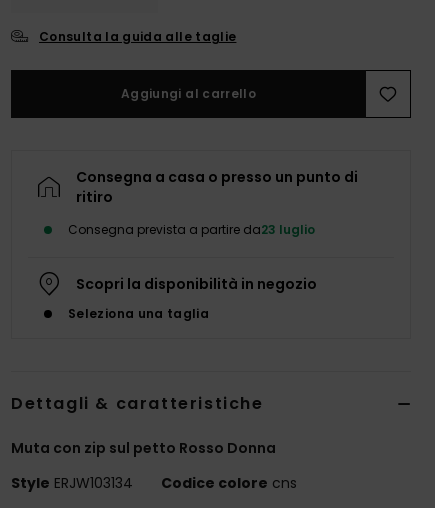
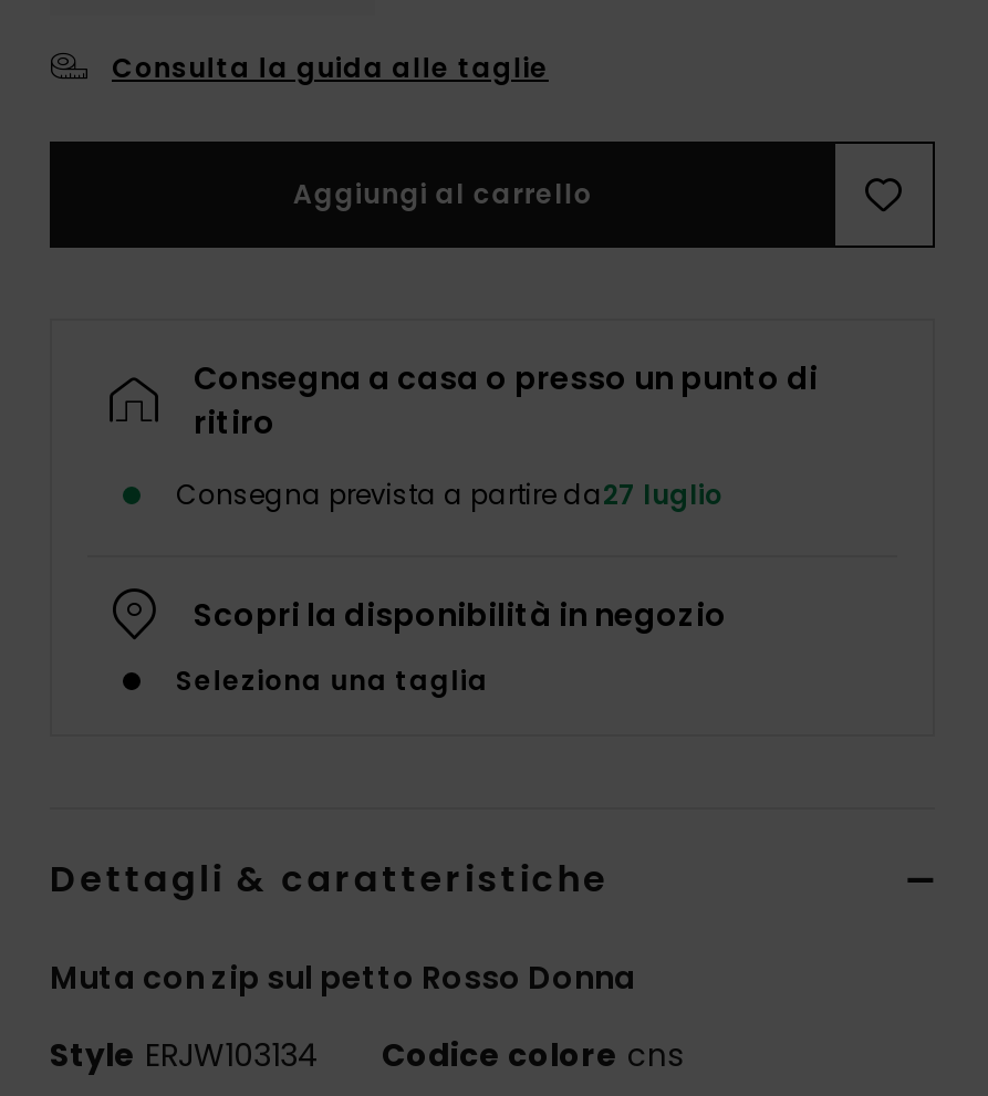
[68,221,315,238] Consegna prevista a partire da23 luglio -> [176,476,722,513] Consegna prevista a partire da27 luglio

